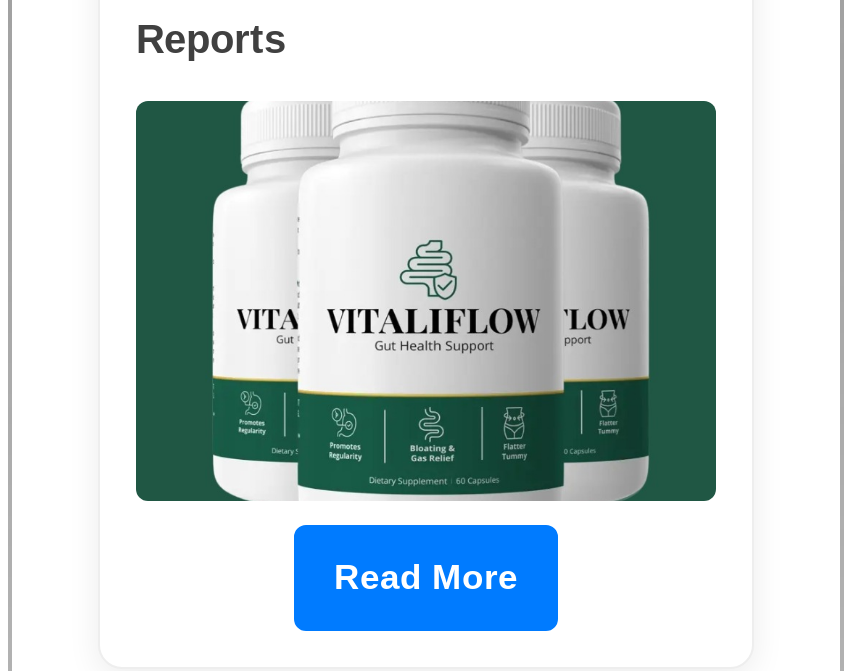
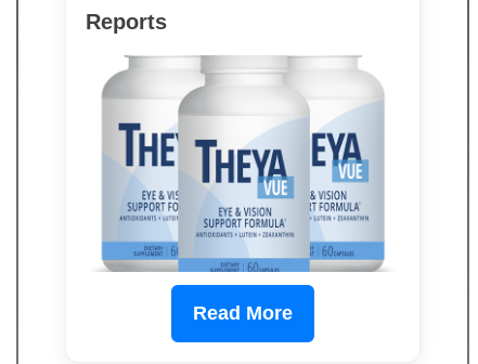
[134,99,718,503] [image] -> [86,55,400,273] [image]

